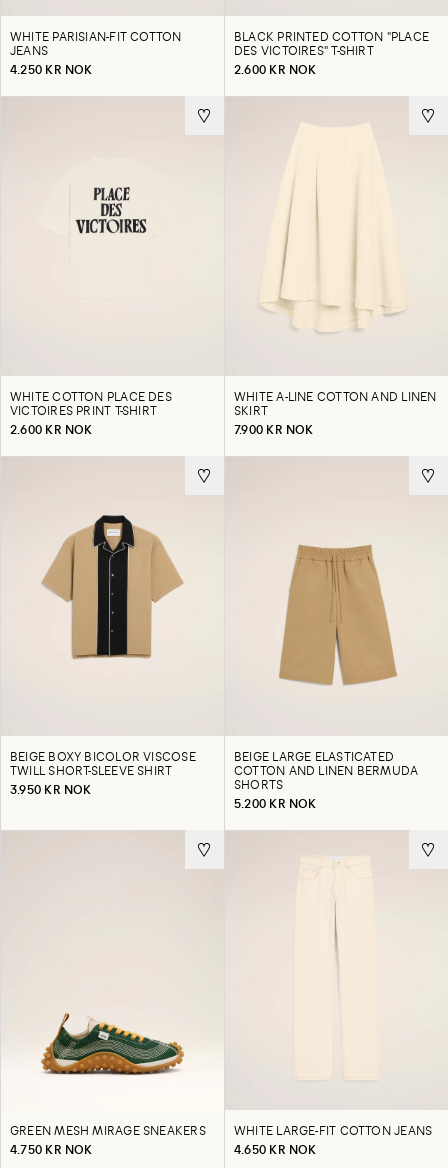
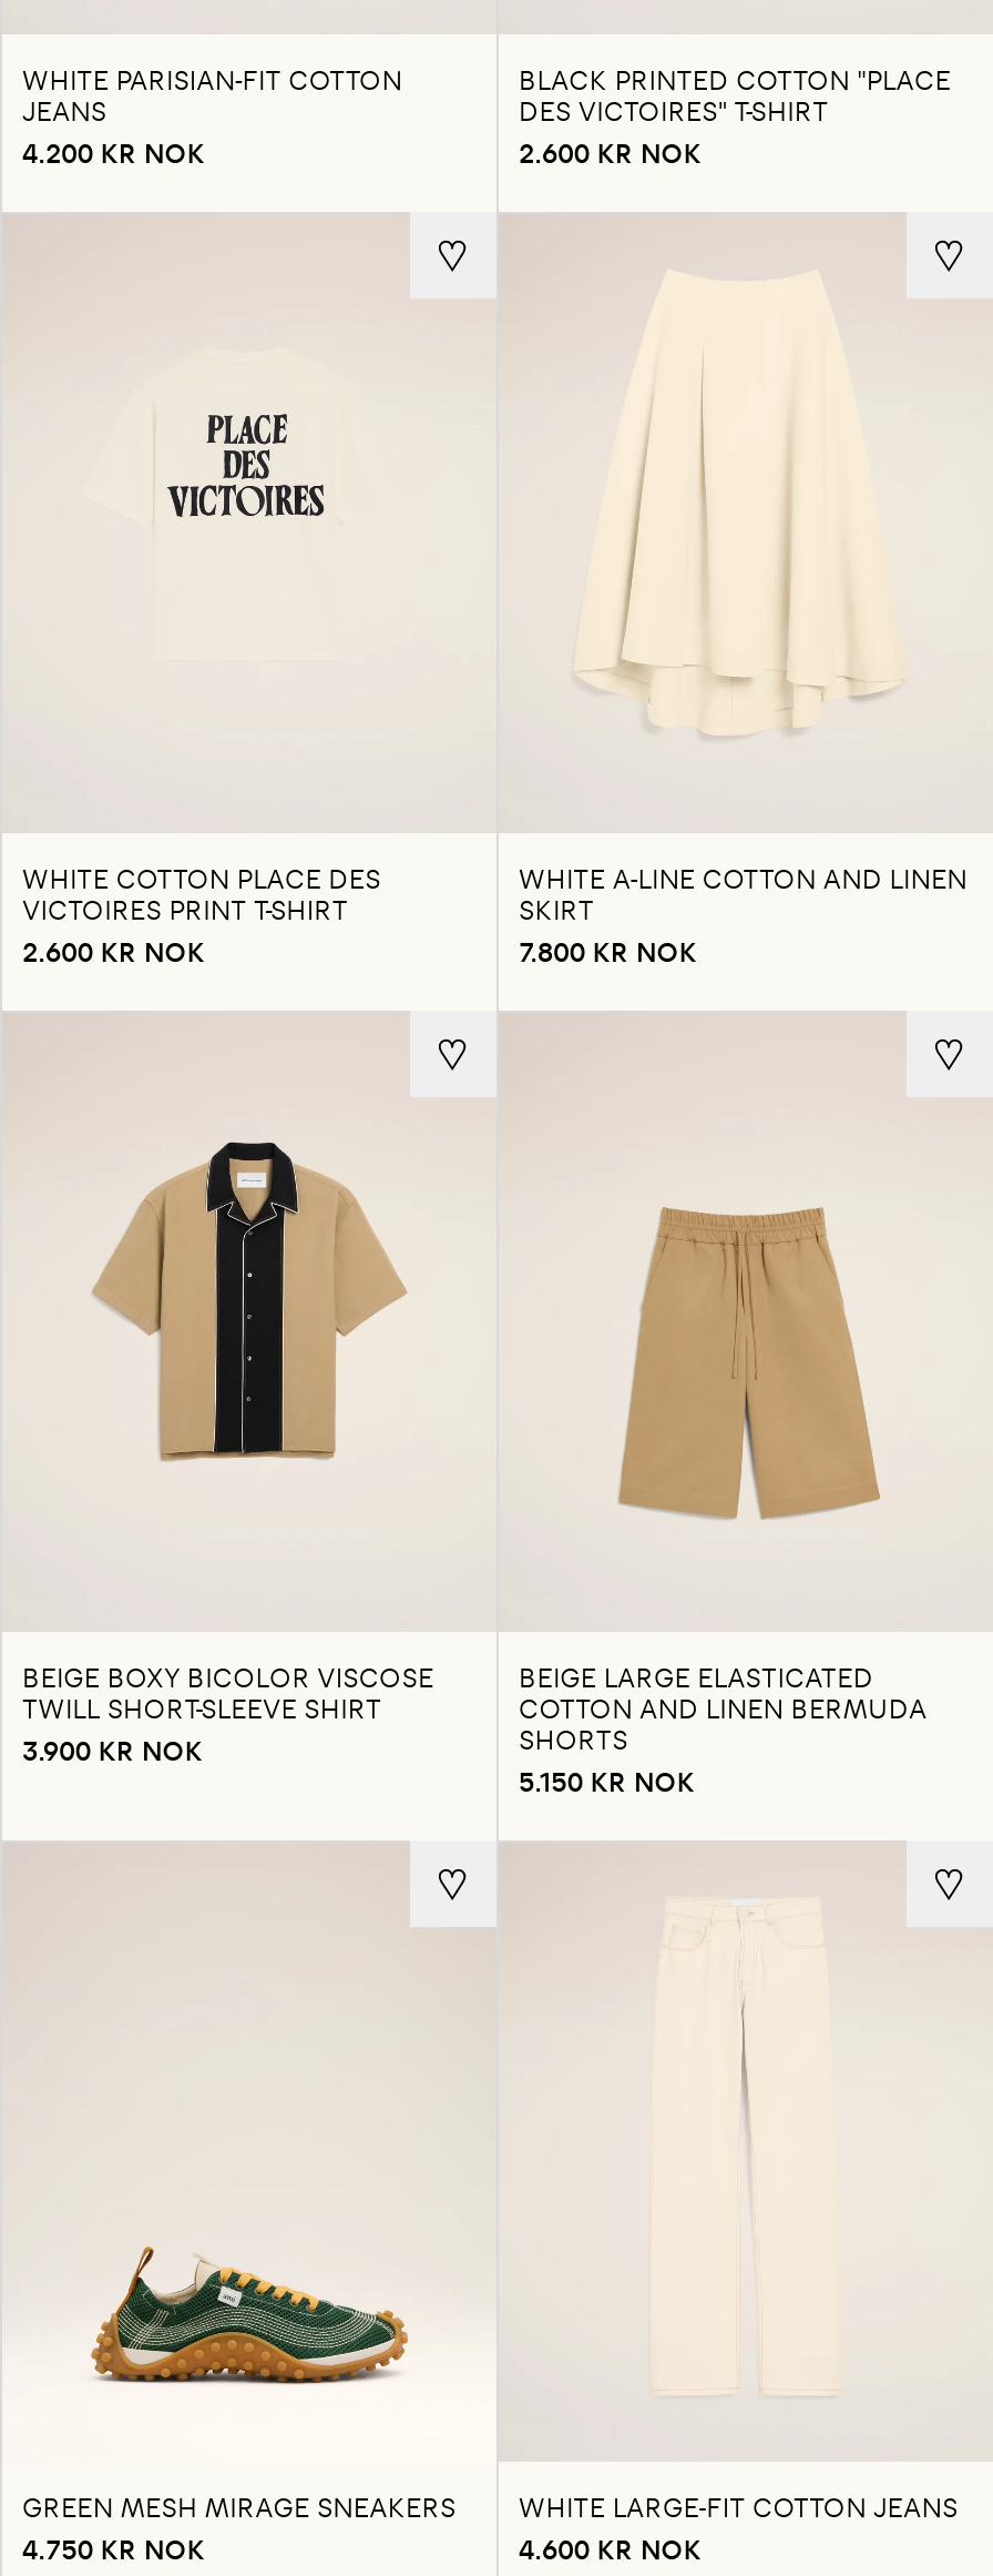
[10,61,93,77] 4.250 KR NOK -> [22,134,205,170] 4.200 KR NOK
[234,421,314,437] 7.900 KR NOK -> [519,933,697,968] 7.800 KR NOK
[10,781,92,797] 3.950 KR NOK -> [22,1732,203,1767] 3.900 KR NOK
[234,795,317,811] 5.200 KR NOK -> [519,1763,695,1798] 5.150 KR NOK
[234,1141,317,1157] 4.650 KR NOK -> [519,2531,702,2566] 4.600 KR NOK

